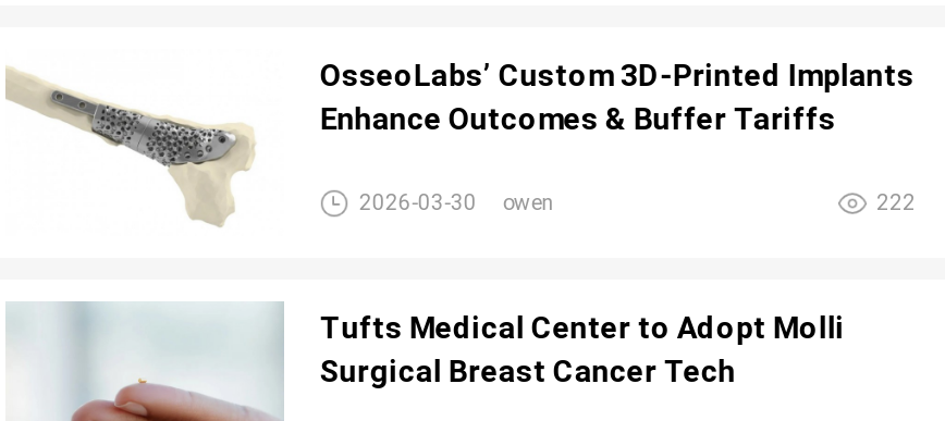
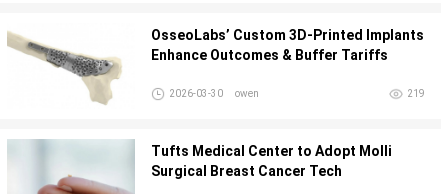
[876,190,916,214] 222 -> [407,88,425,99] 219

